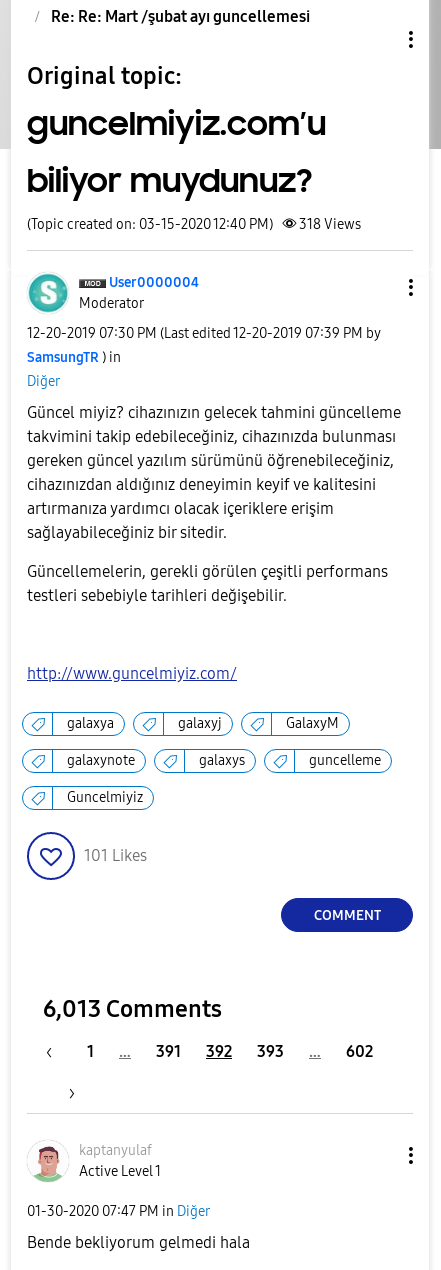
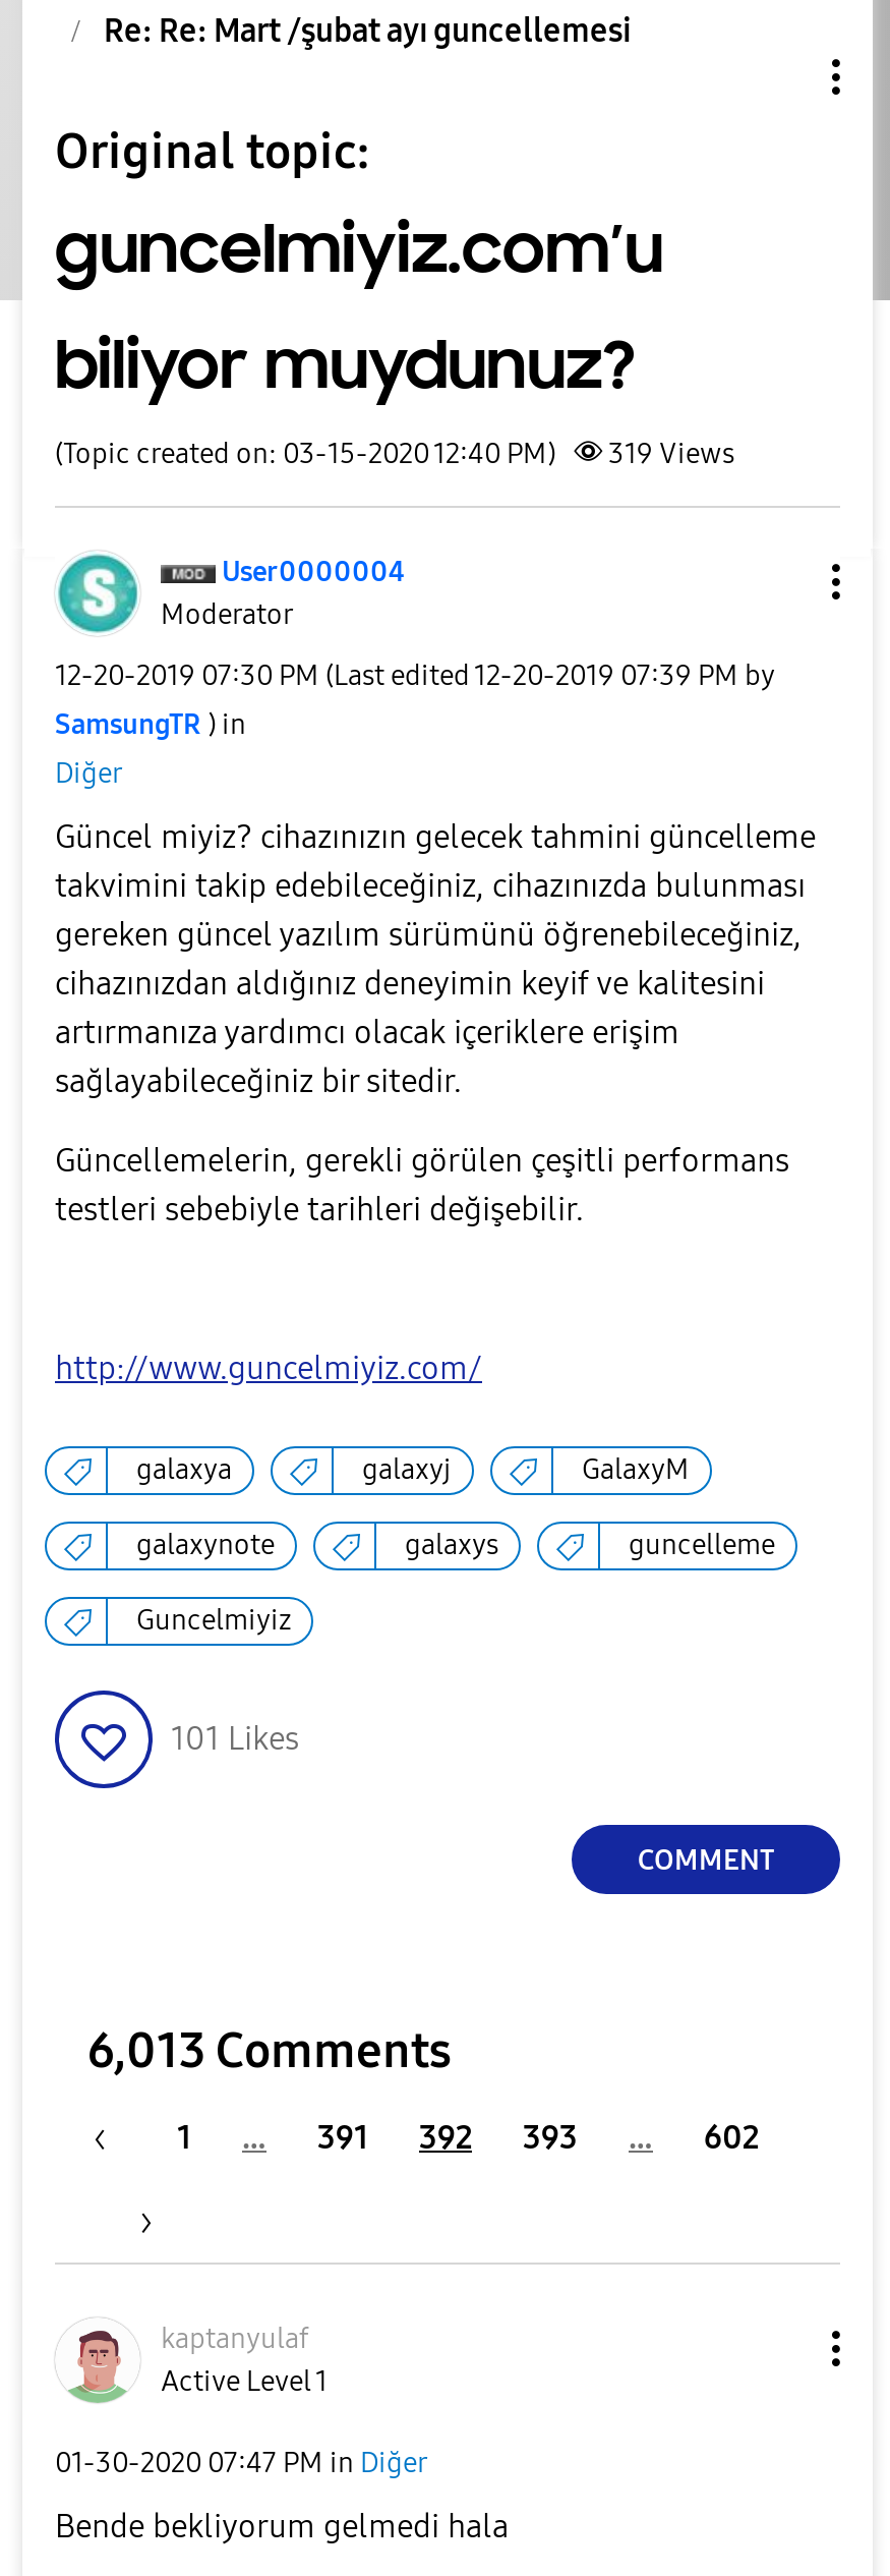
[27,216,361,233] (Topic created on: 03-15-2020 12:40 PM) 318 Views -> [55,437,734,471] (Topic created on: 03-15-2020 12:40 PM) 319 Views

